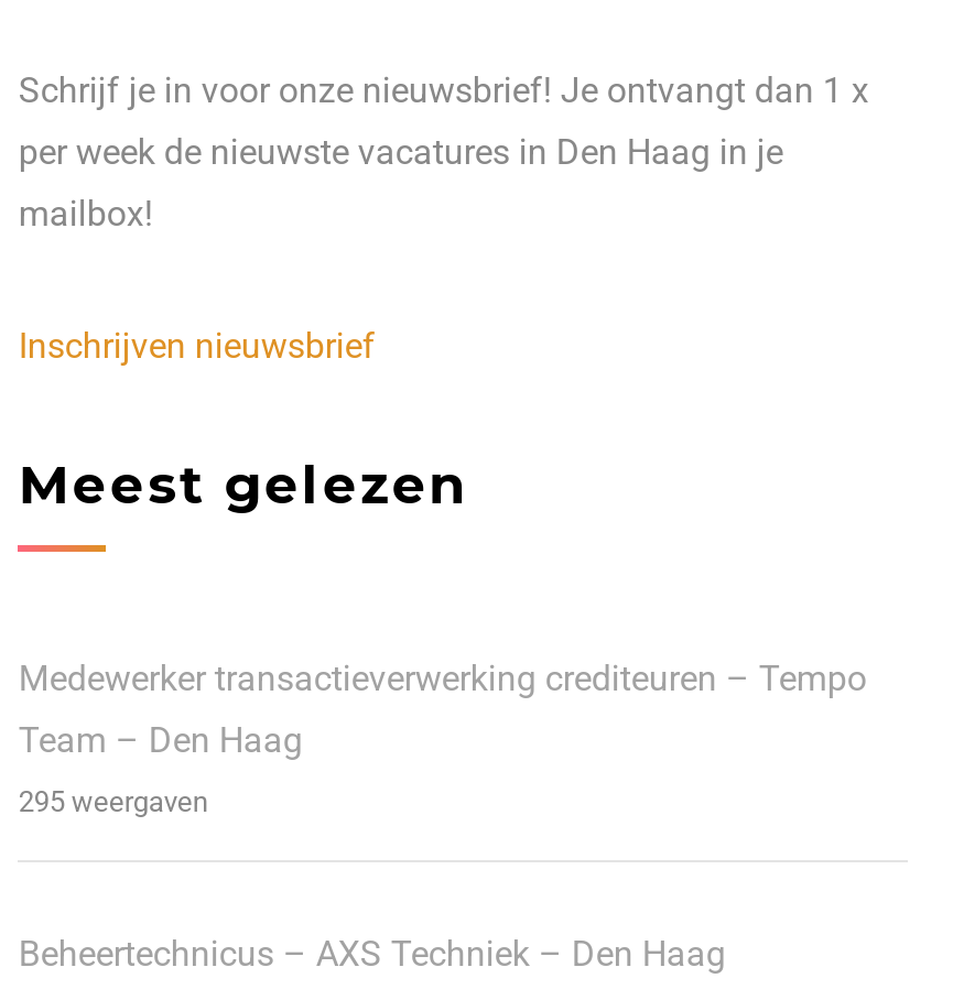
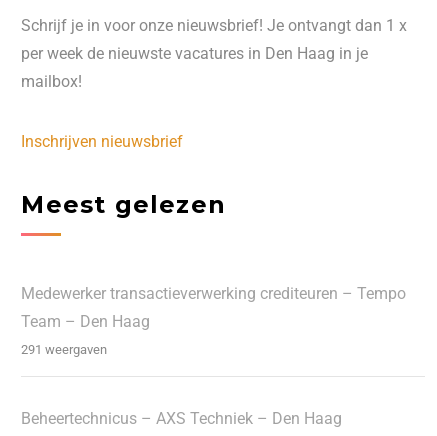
[19,786,208,819] 295 weergaven -> [21,342,107,357] 291 weergaven

